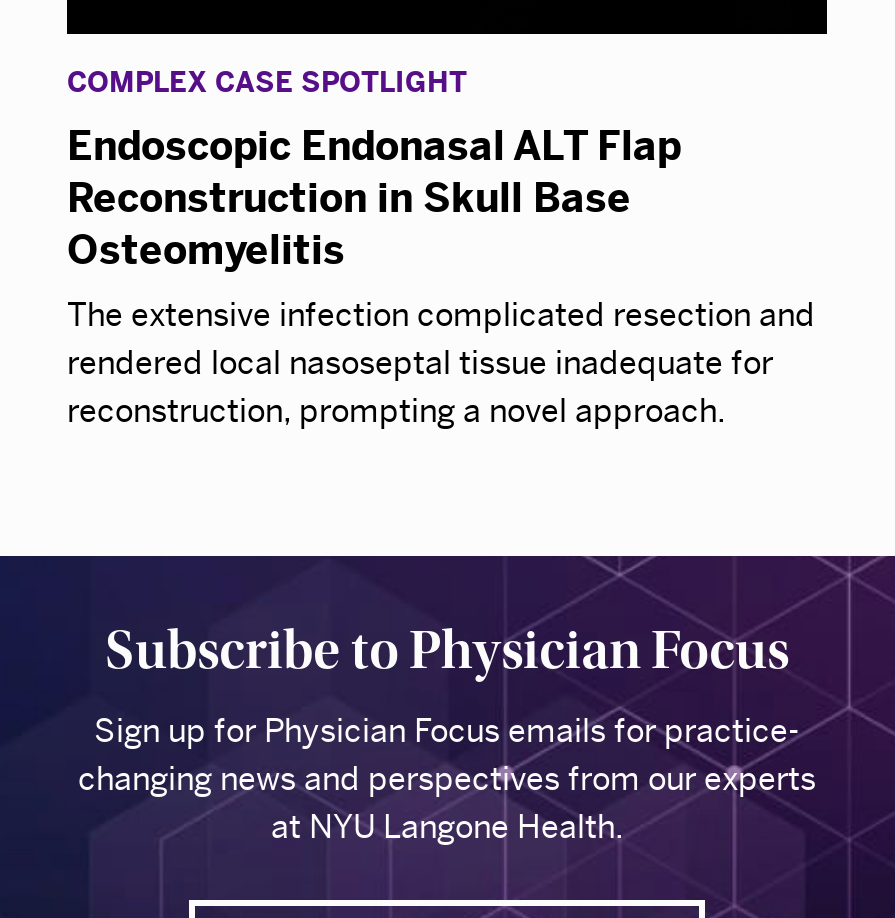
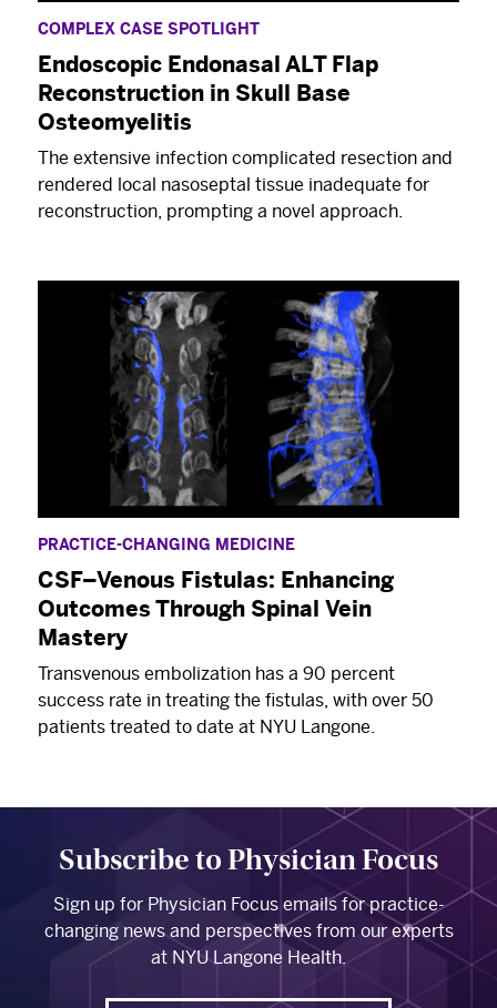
none -> [38,291,434,737] [image] | PRACTICE-CHANGING MEDICINE | CSF–Venous Fistulas: Enhancing | Outcomes Through Spinal Vein | Mastery | Transvenous embolization has a 90 percent | success rate in treating the fistulas, with over 50 | patients treated to date at NYU Langone.
none -> [266,289,393,507] [image]

